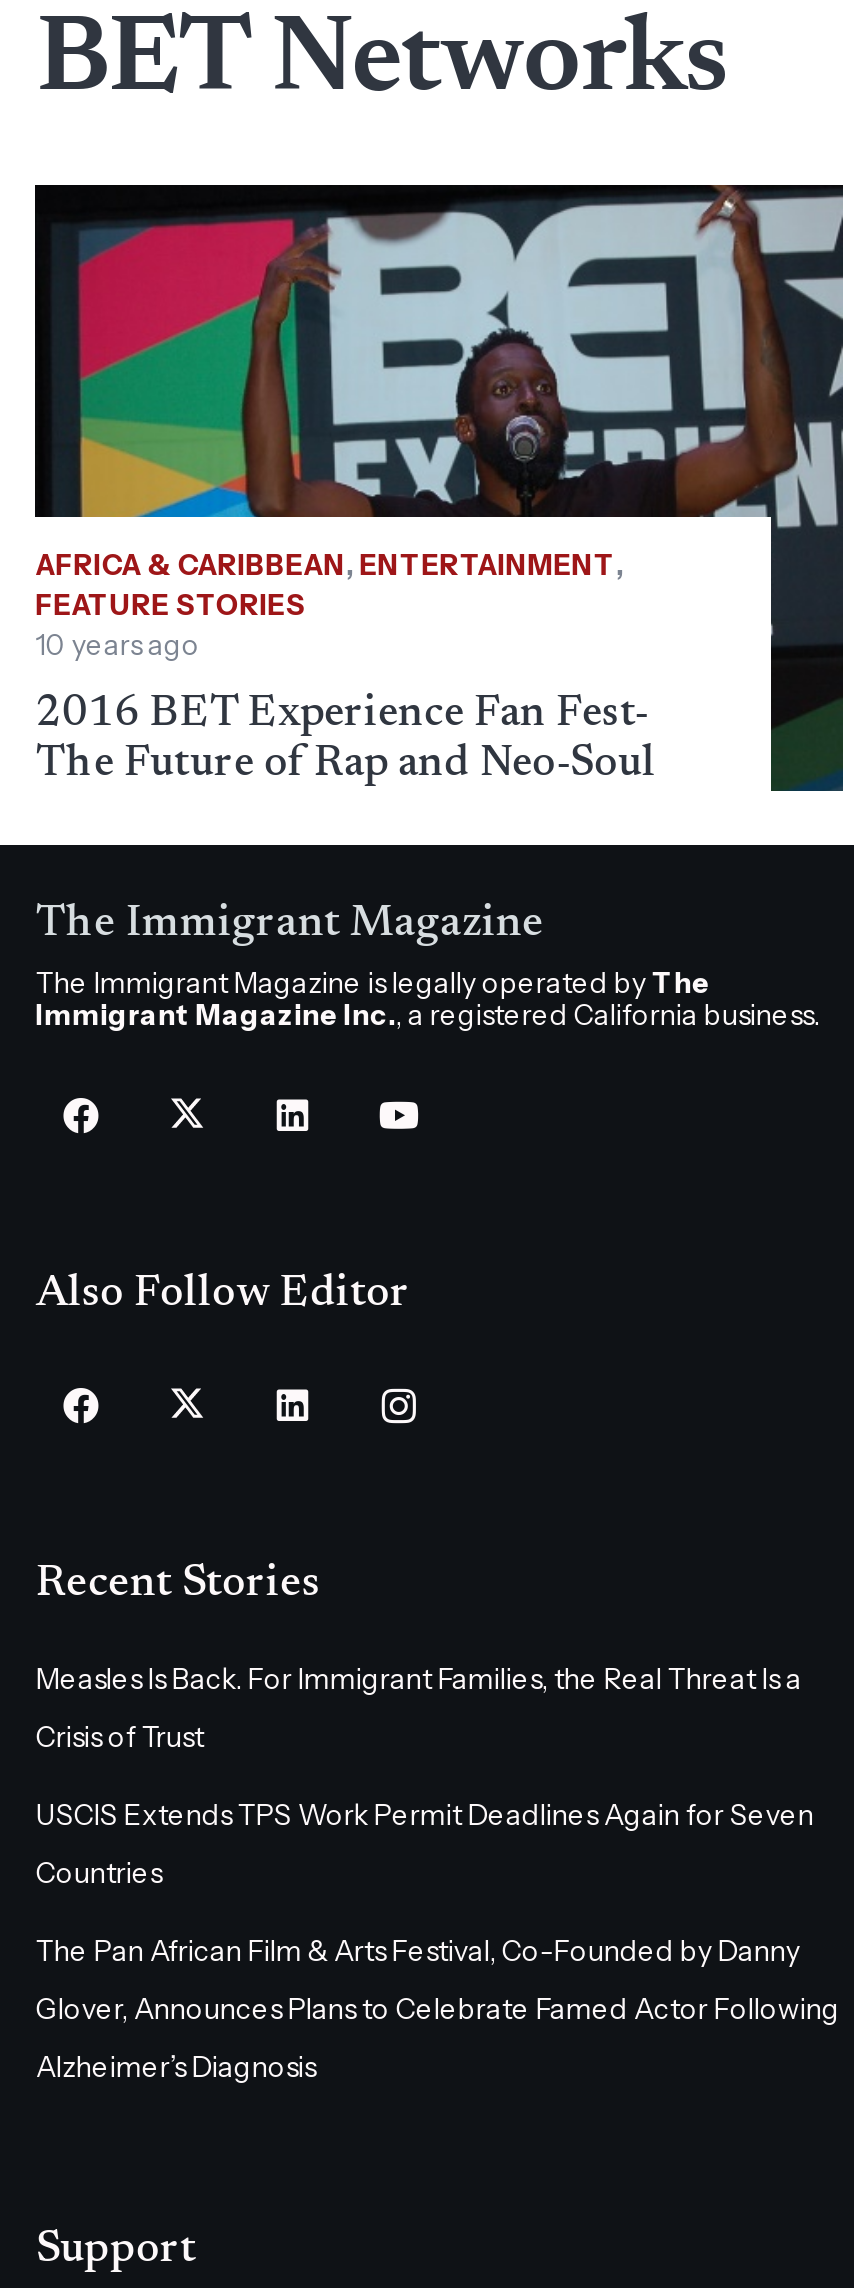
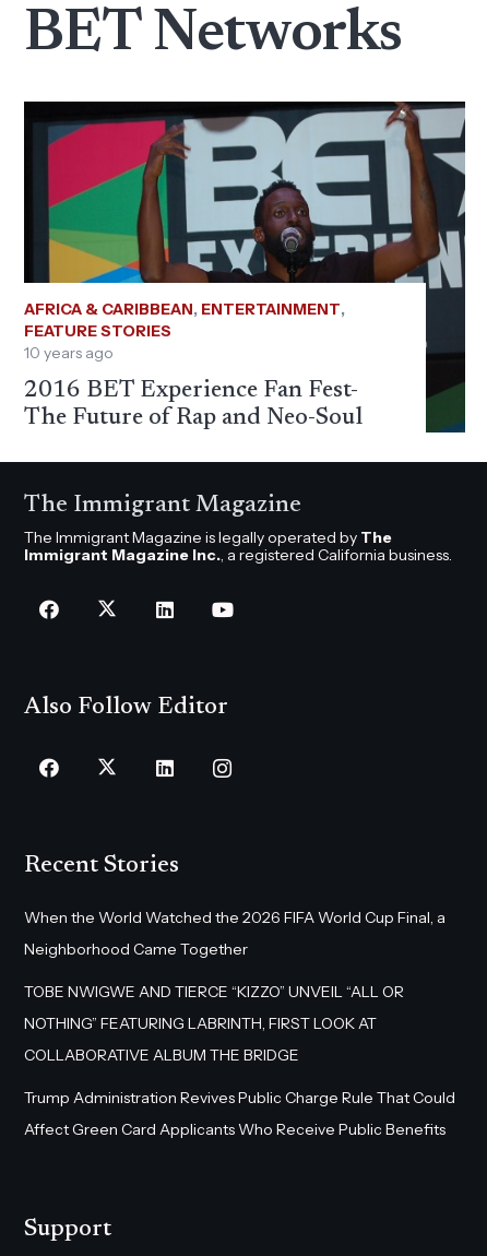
[36,1660,802,1696] Measles Is Back. For Immigrant Families, the Real Threat Is a -> [24,907,446,927] When the World Watched the 2026 FIFA World Cup Final, a
[36,1718,204,1754] Crisis of Trust -> [24,939,248,958] Neighborhood Came Together
[36,1796,814,1832] USCIS Extends TPS Work Permit Deadlines Again for Seven -> [24,981,404,1001] TOBE NWIGWE AND TIERCE “KIZZO” UNVEIL “ALL OR
[36,1854,162,1890] Countries -> [24,1013,377,1033] NOTHING” FEATURING LABRINTH, FIRST LOOK AT
[36,1932,800,1968] The Pan African Film & Arts Festival, Co-Founded by Danny -> [24,1045,300,1064] COLLABORATIVE ALBUM THE BRIDGE
[36,1990,840,2026] Glover, Announces Plans to Celebrate Famed Actor Following -> [24,1087,456,1107] Trump Administration Revives Public Charge Rule That Could
[36,2048,316,2084] Alzheimer’s Diagnosis -> [24,1119,446,1139] Affect Green Card Applicants Who Receive Public Benefits

